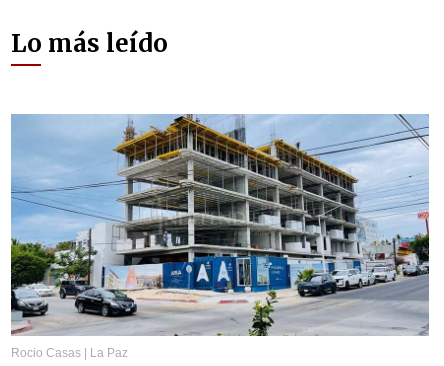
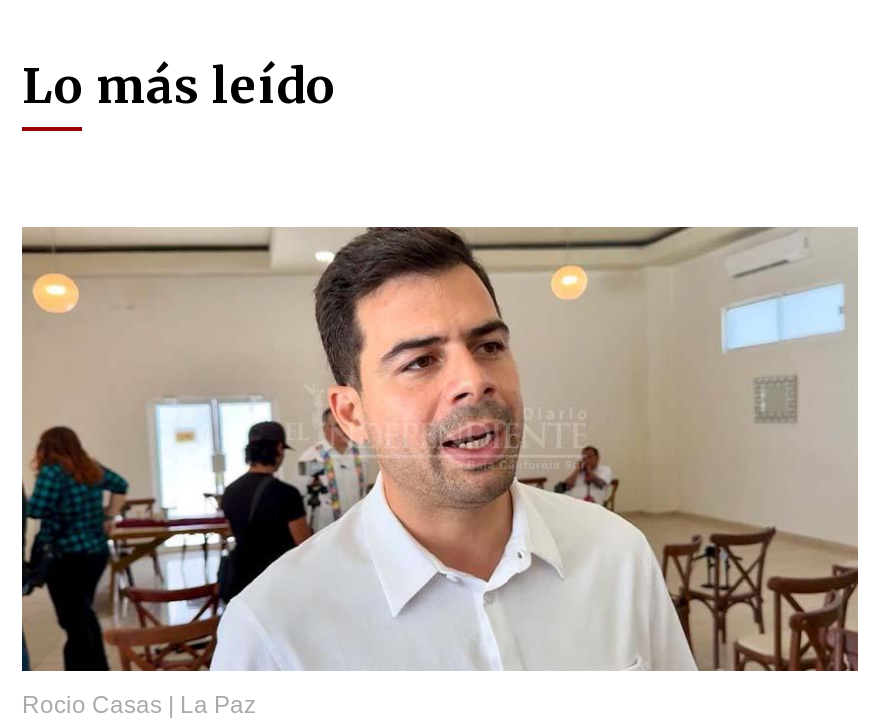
[10,114,429,337] [image] -> [20,225,860,673] [image]

